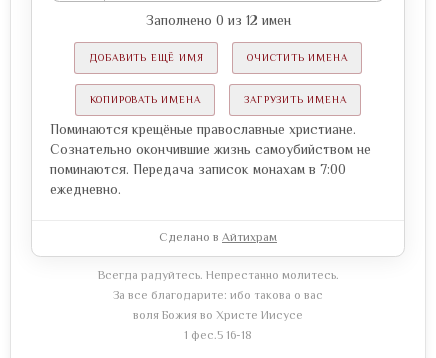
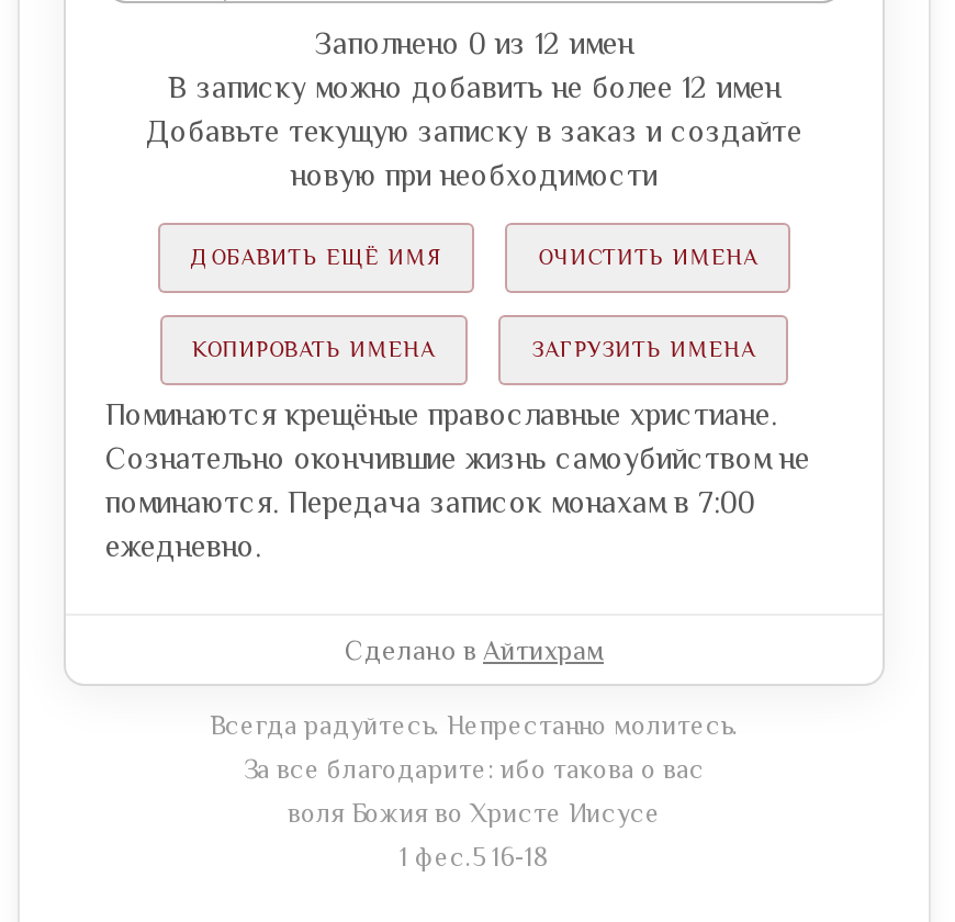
none -> [146,68,802,204] В записку можно добавить не более 12 имен | Добавьте текущую записку в заказ и создайте | новую при необходимости

